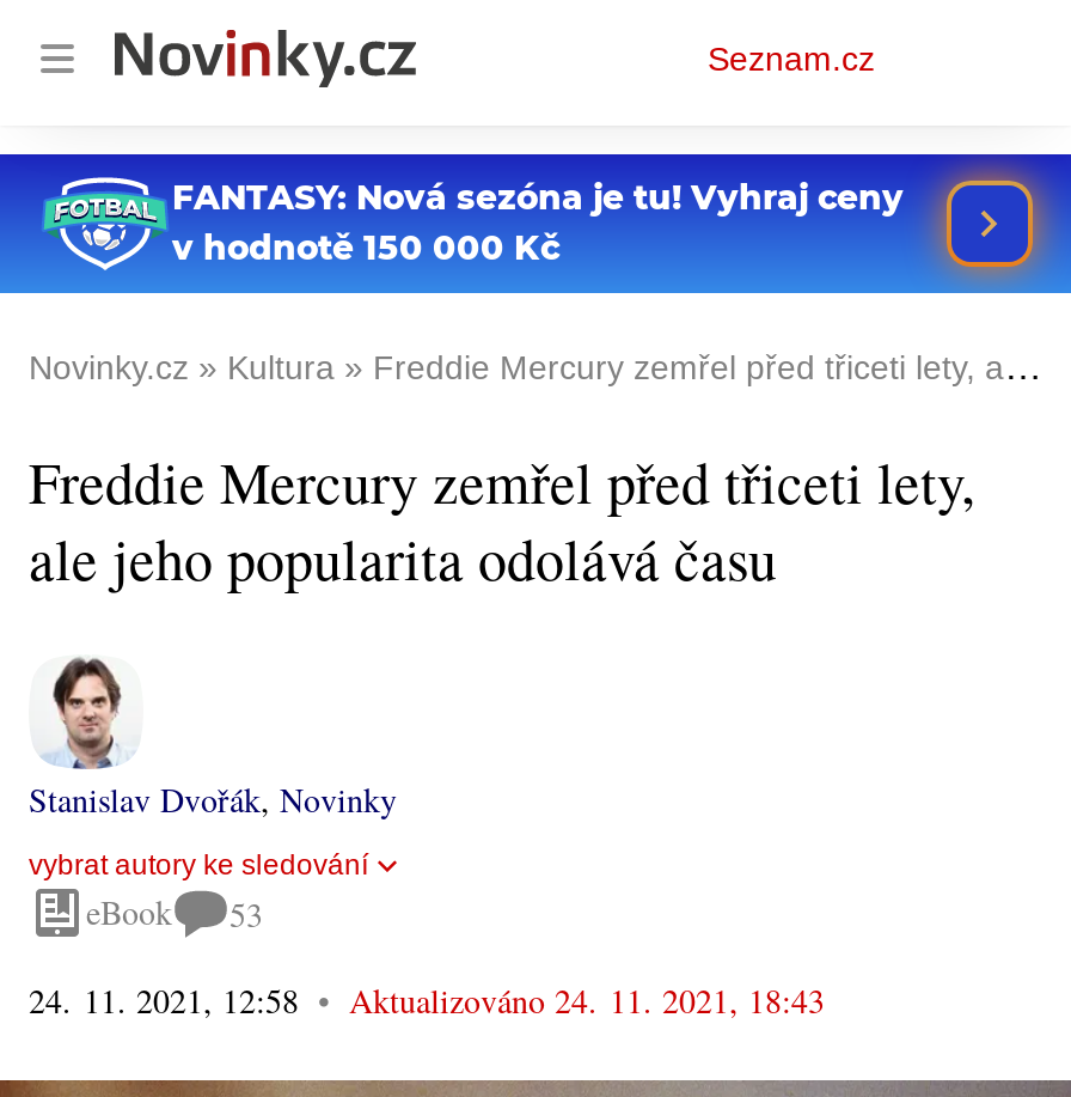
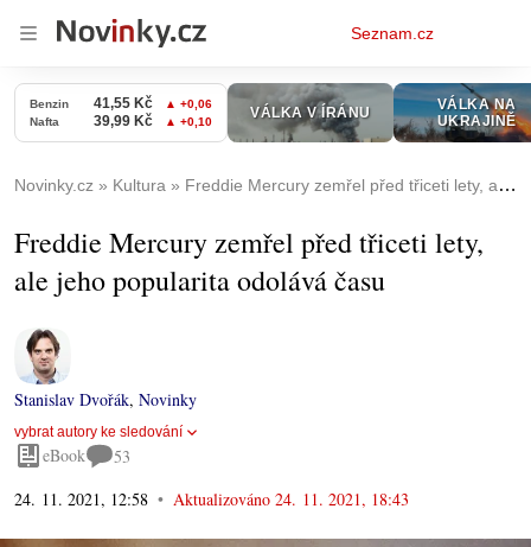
[7,152,1064,295] [image] -> [4,81,527,148] [image]

